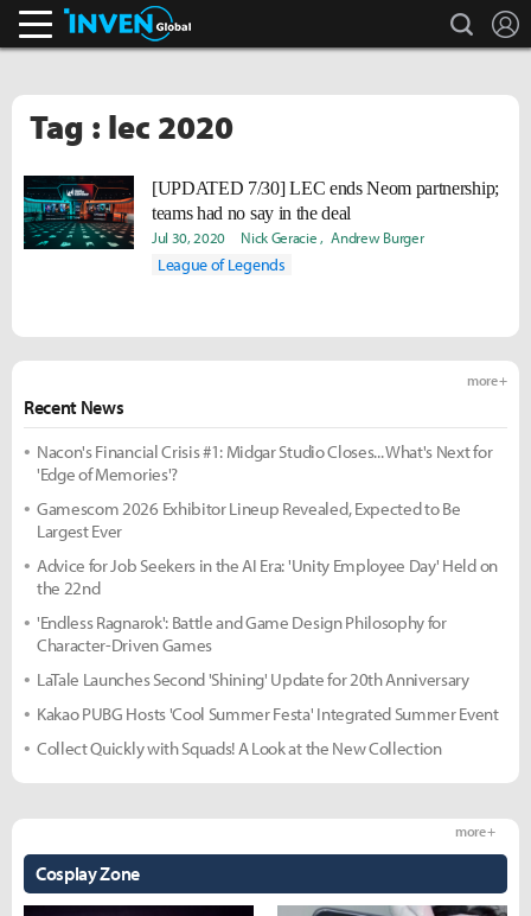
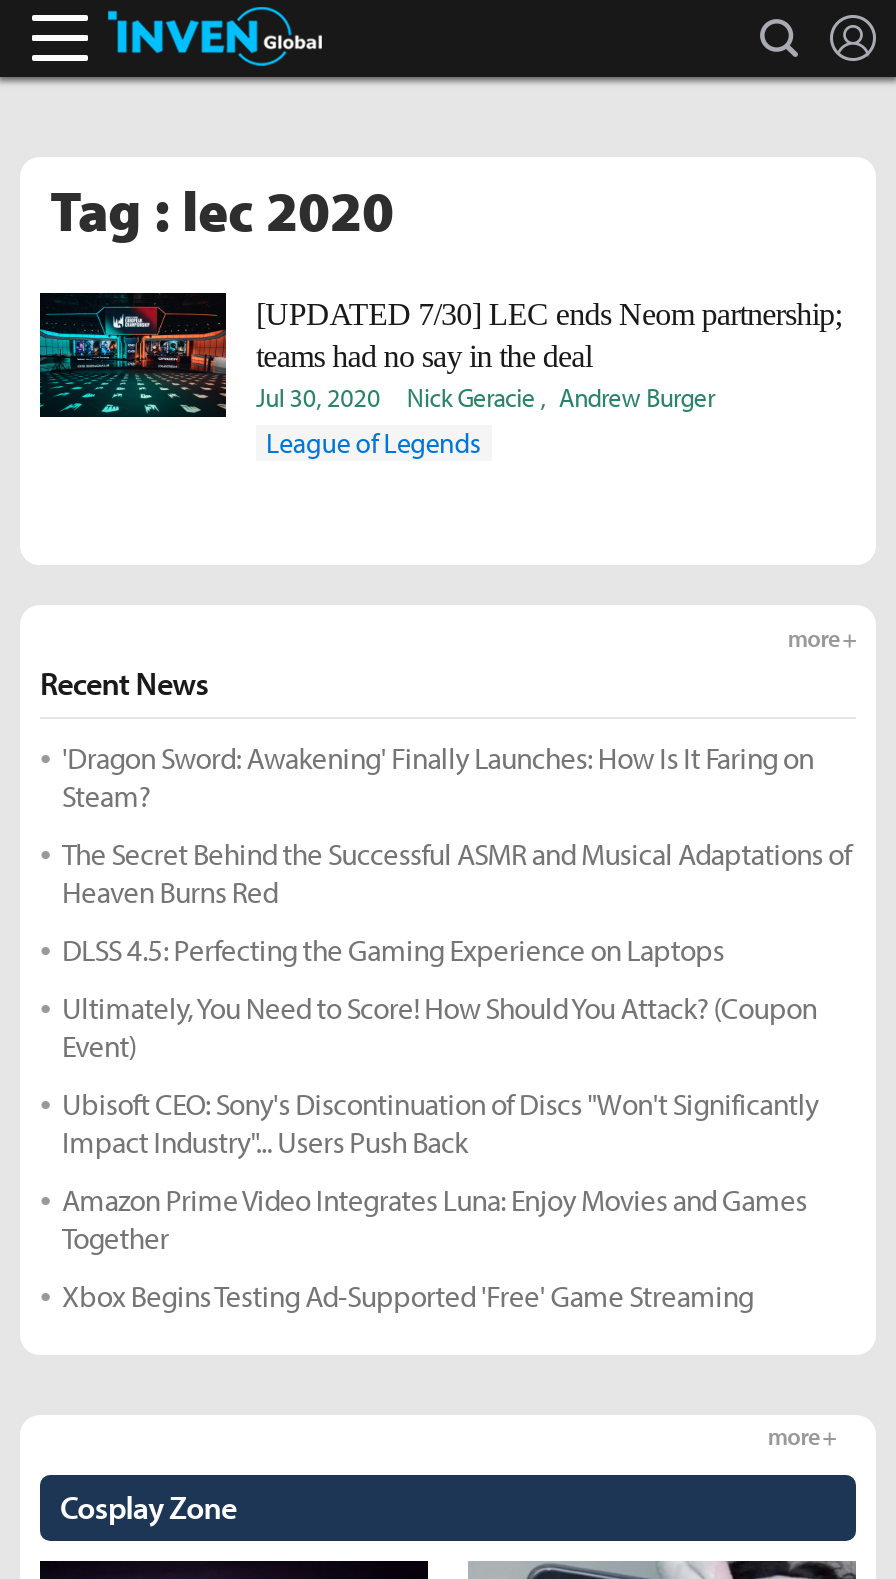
[37,440,492,485] Nacon's Financial Crisis #1: Midgar Studio Closes... What's Next for | 'Edge of Memories'? -> [62,739,814,815] 'Dragon Sword: Awakening' Finally Launches: How Is It Faring on | Steam?
[37,497,460,542] Gamescom 2026 Exhibitor Lineup Revealed, Expected to Be | Largest Ever -> [62,835,851,911] The Secret Behind the Successful ASMR and Musical Adaptations of | Heaven Burns Red
[37,554,498,599] Advice for Job Seekers in the AI Era: 'Unity Employee Day' Held on | the 22nd -> [62,931,724,969] DLSS 4.5: Perfecting the Gaming Experience on Laptops
[37,611,447,656] 'Endless Ragnarok': Battle and Game Design Philosophy for | Character-Driven Games -> [62,989,817,1065] Ultimately, You Need to Score! How Should You Attack? (Coupon | Event)
[37,668,469,691] LaTale Launches Second 'Shining' Update for 20th Anniversary -> [62,1085,818,1161] Ubisoft CEO: Sony's Discontinuation of Discs "Won't Significantly | Impact Industry"... Users Push Back
[37,702,499,725] Kakao PUBG Hosts 'Cool Summer Festa' Integrated Summer Event -> [62,1181,807,1257] Amazon Prime Video Integrates Luna: Enjoy Movies and Games | Together
[37,737,442,759] Collect Quickly with Squads! A Look at the New Collection -> [62,1277,753,1315] Xbox Begins Testing Ad-Supported 'Free' Game Streaming

